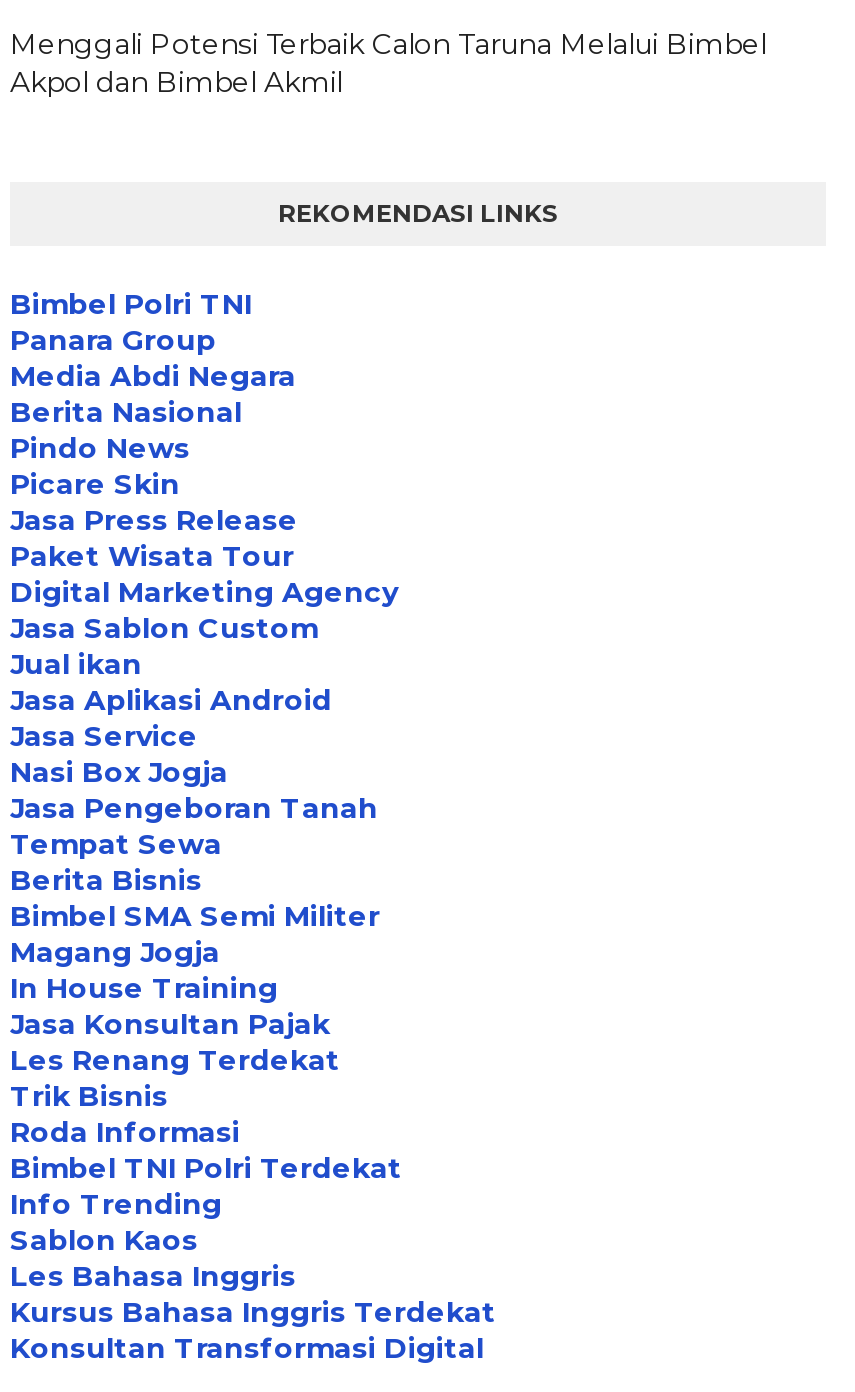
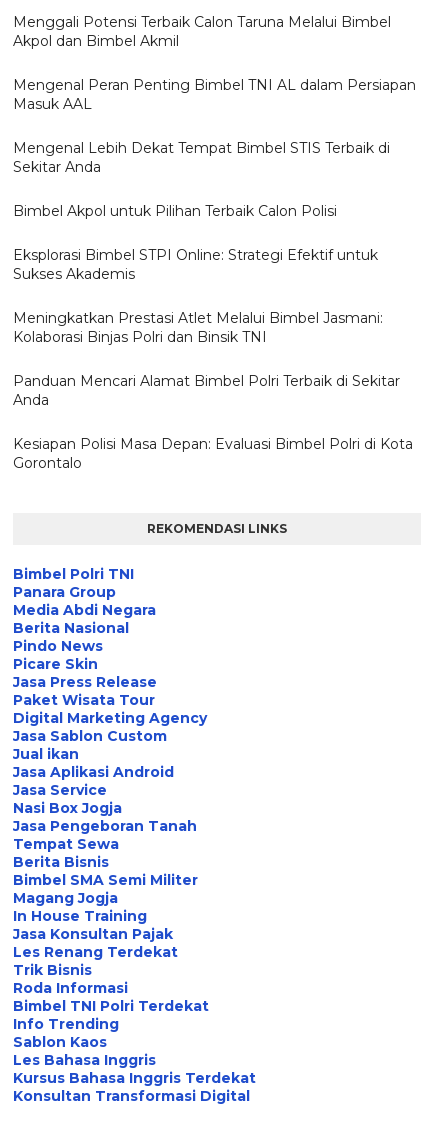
none -> [13,75,416,471] Mengenal Peran Penting Bimbel TNI AL dalam Persiapan | Masuk AAL | Mengenal Lebih Dekat Tempat Bimbel STIS Terbaik di | Sekitar Anda | Bimbel Akpol untuk Pilihan Terbaik Calon Polisi | Eksplorasi Bimbel STPI Online: Strategi Efektif untuk | Sukses Akademis | Meningkatkan Prestasi Atlet Melalui Bimbel Jasmani: | Kolaborasi Binjas Polri dan Binsik TNI | Panduan Mencari Alamat Bimbel Polri Terbaik di Sekitar | Anda | Kesiapan Polisi Masa Depan: Evaluasi Bimbel Polri di Kota | Gorontalo

